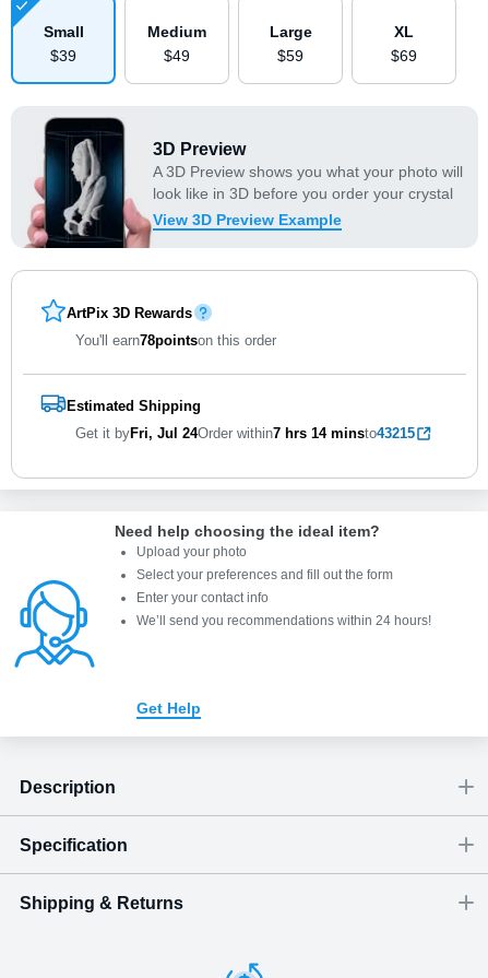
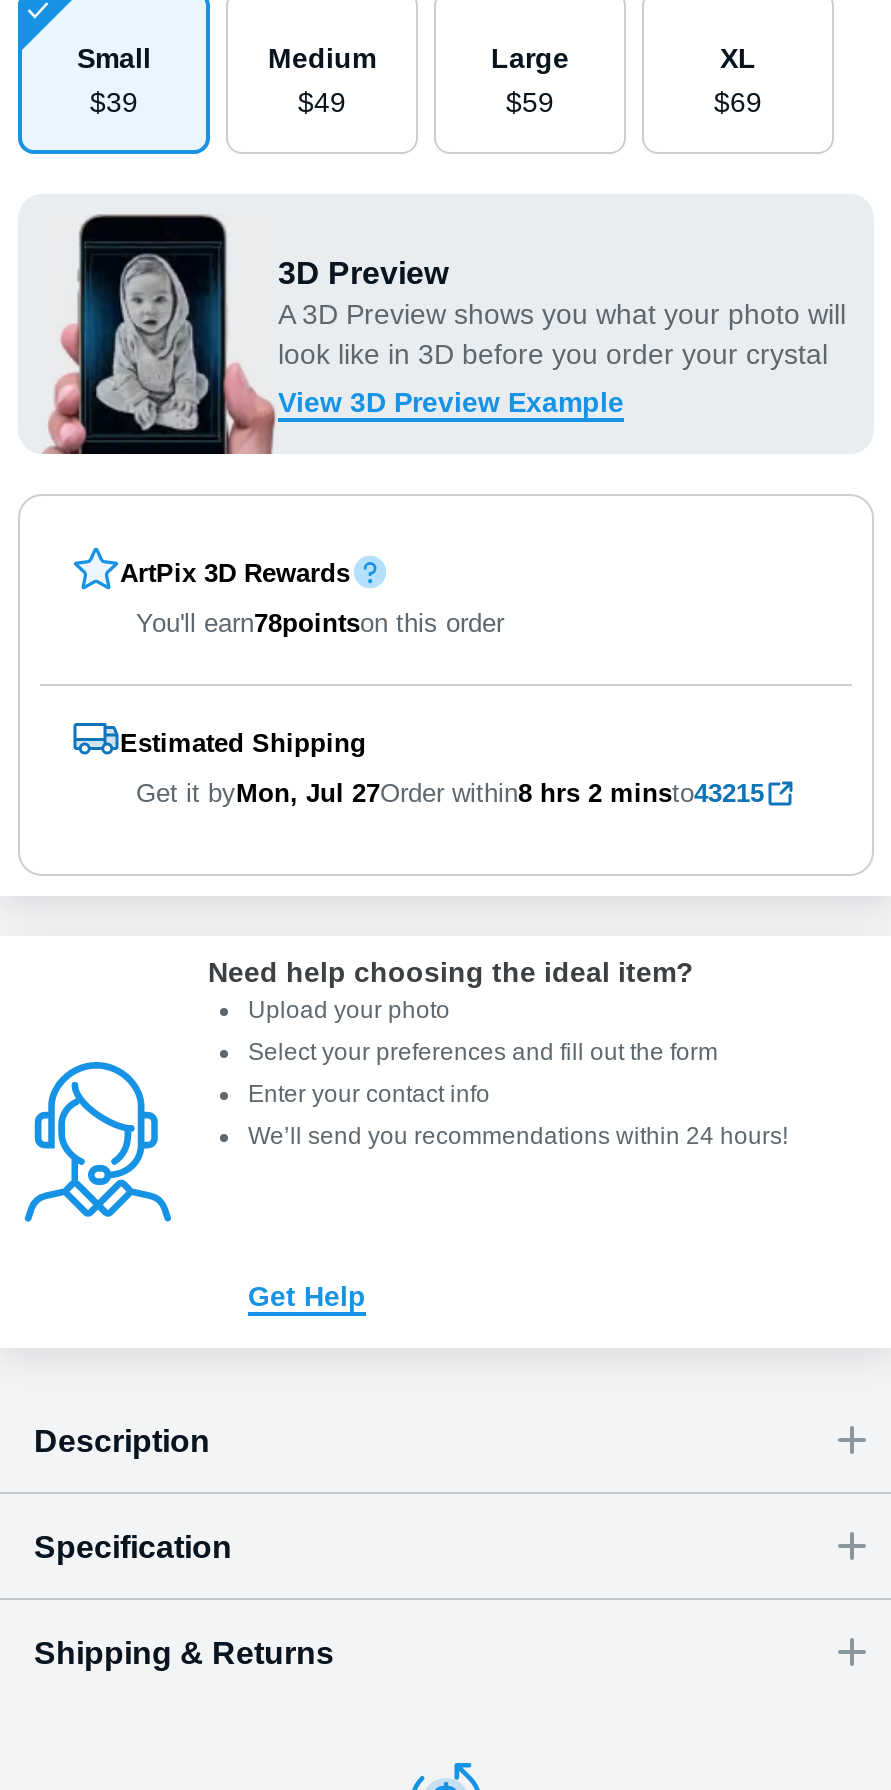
[53,139,115,236] [image] -> [94,252,210,432] [image]
[75,425,415,441] Get it byFri, Jul 24Order within7 hrs 14 minsto43215 -> [136,778,764,808] Get it byMon, Jul 27Order within8 hrs 2 minsto43215

